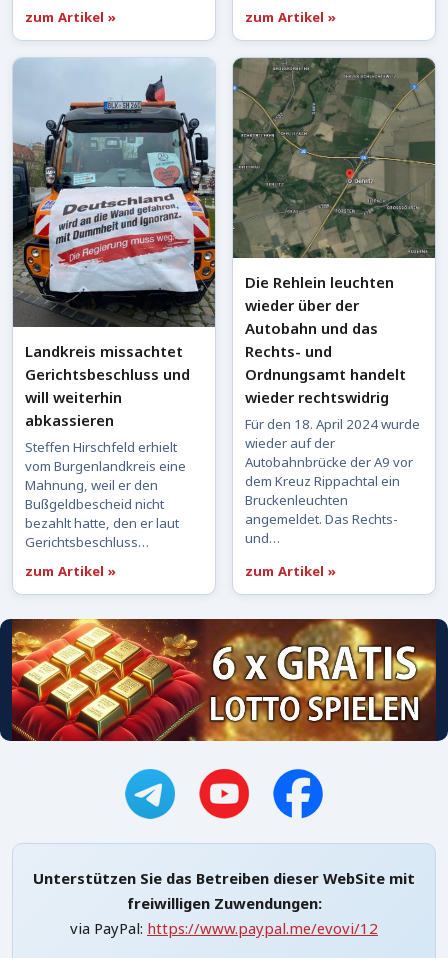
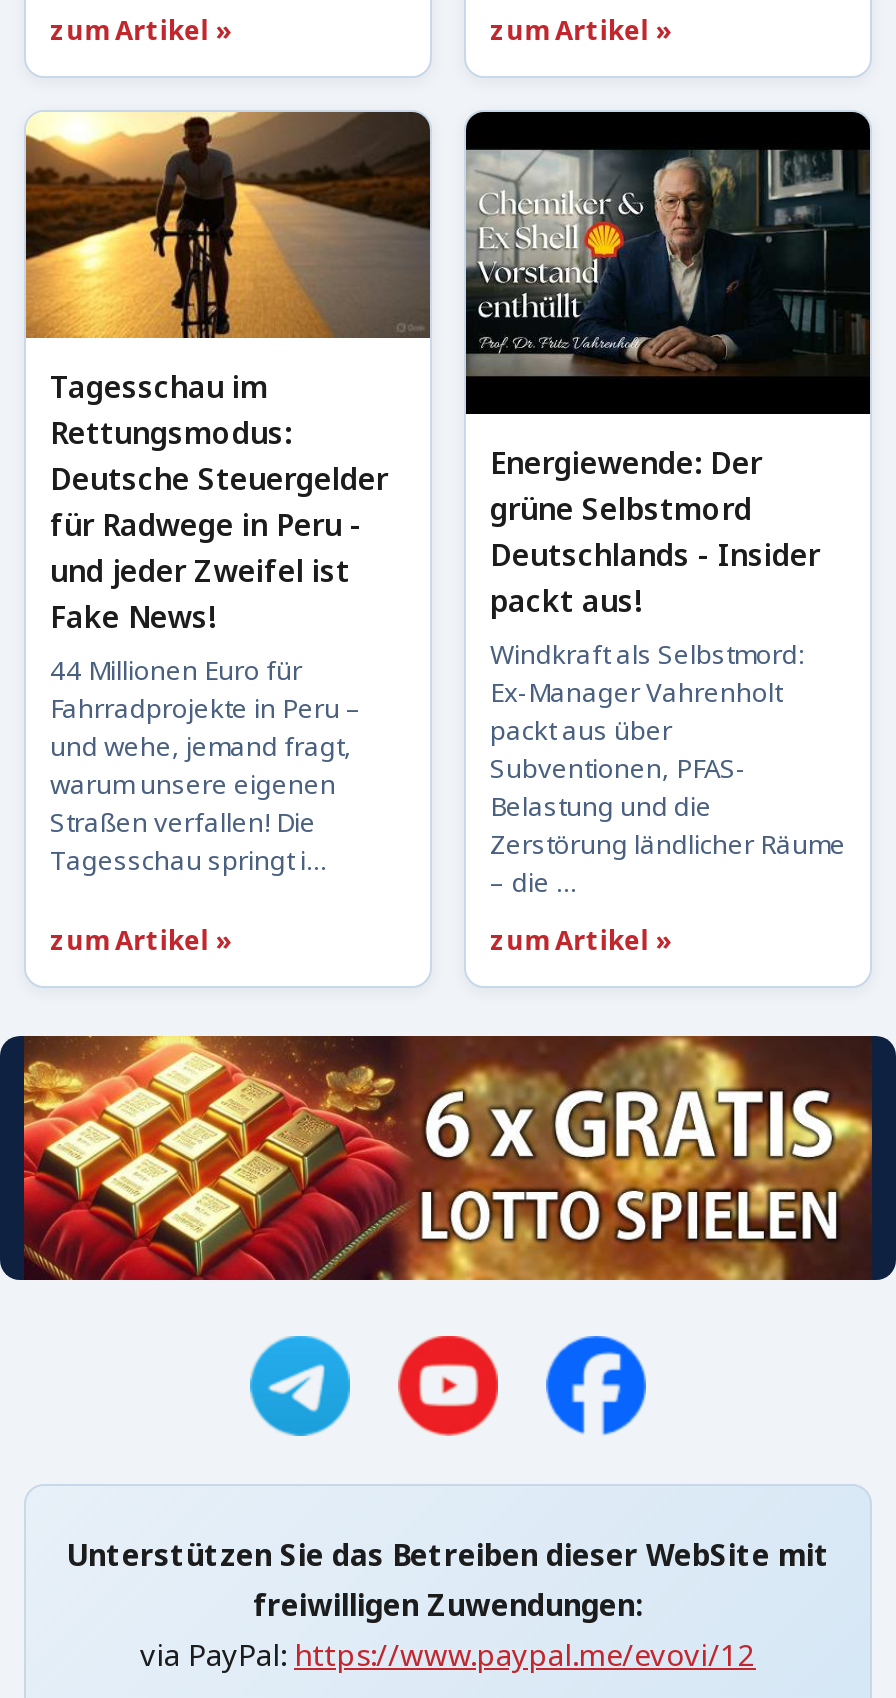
[12,58,216,551] [image] | Landkreis missachtet | Gerichtsbeschluss und | will weiterhin | abkassieren | Steffen Hirschfeld erhielt | vom Burgenlandkreis eine | Mahnung, weil er den | Bußgeldbescheid nicht | bezahlt hatte, den er laut | Gerichtsbeschluss… -> [24,110,432,879] [image] | Tagesschau im | Rettungsmodus: | Deutsche Steuergelder | für Radwege in Peru - | und jeder Zweifel ist | Fake News! | 44 Millionen Euro für | Fahrradprojekte in Peru – | und wehe, jemand fragt, | warum unsere eigenen | Straßen verfallen! Die | Tagesschau springt i…
[232,57,436,547] [image] | Die Rehlein leuchten | wieder über der | Autobahn und das | Rechts- und | Ordnungsamt handelt | wieder rechtswidrig | Für den 18. April 2024 wurde | wieder auf der | Autobahnbrücke der A9 vor | dem Kreuz Rippachtal ein | Bruckenleuchten | angemeldet. Das Rechts- | und… -> [464,110,872,900] [image] | Energiewende: Der | grüne Selbstmord | Deutschlands - Insider | packt aus! | Windkraft als Selbstmord: | Ex-Manager Vahrenholt | packt aus über | Subventionen, PFAS- | Belastung und die | Zerstörung ländlicher Räume | – die …

